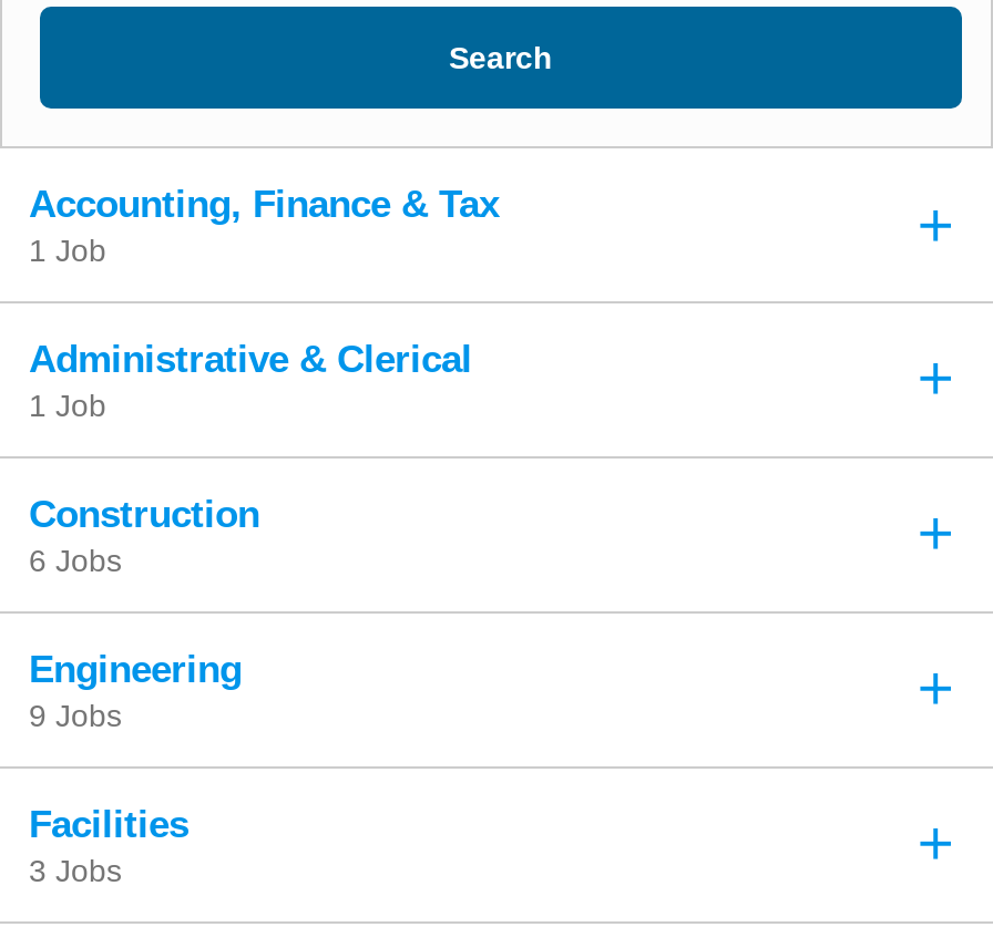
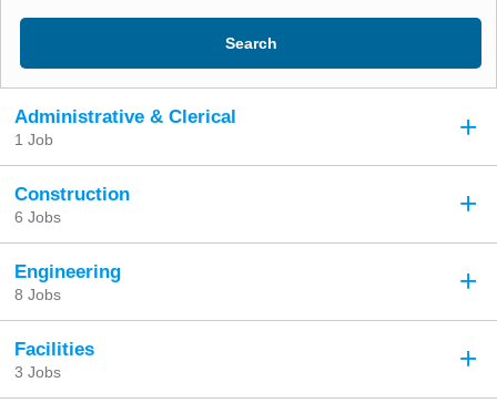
[29,182,499,268] Accounting, Finance & Tax | 1 Job -> none
[29,698,122,733] 9 Jobs -> [14,286,61,303] 8 Jobs

